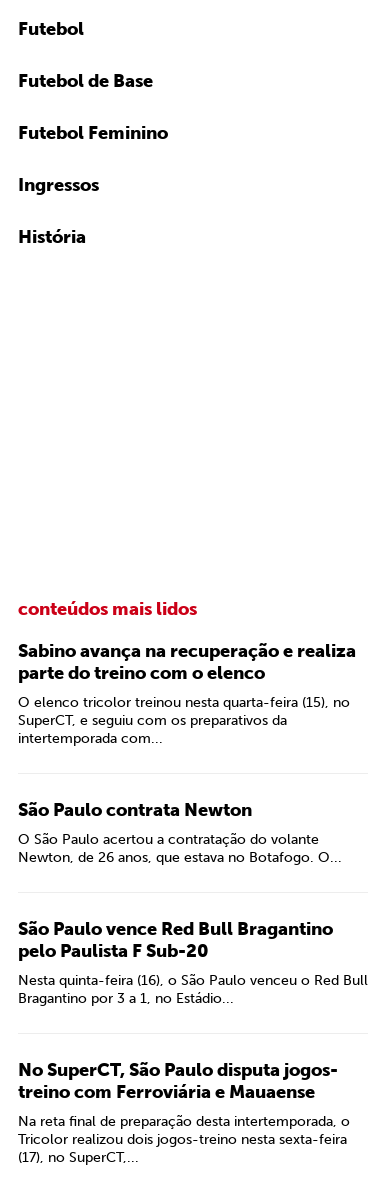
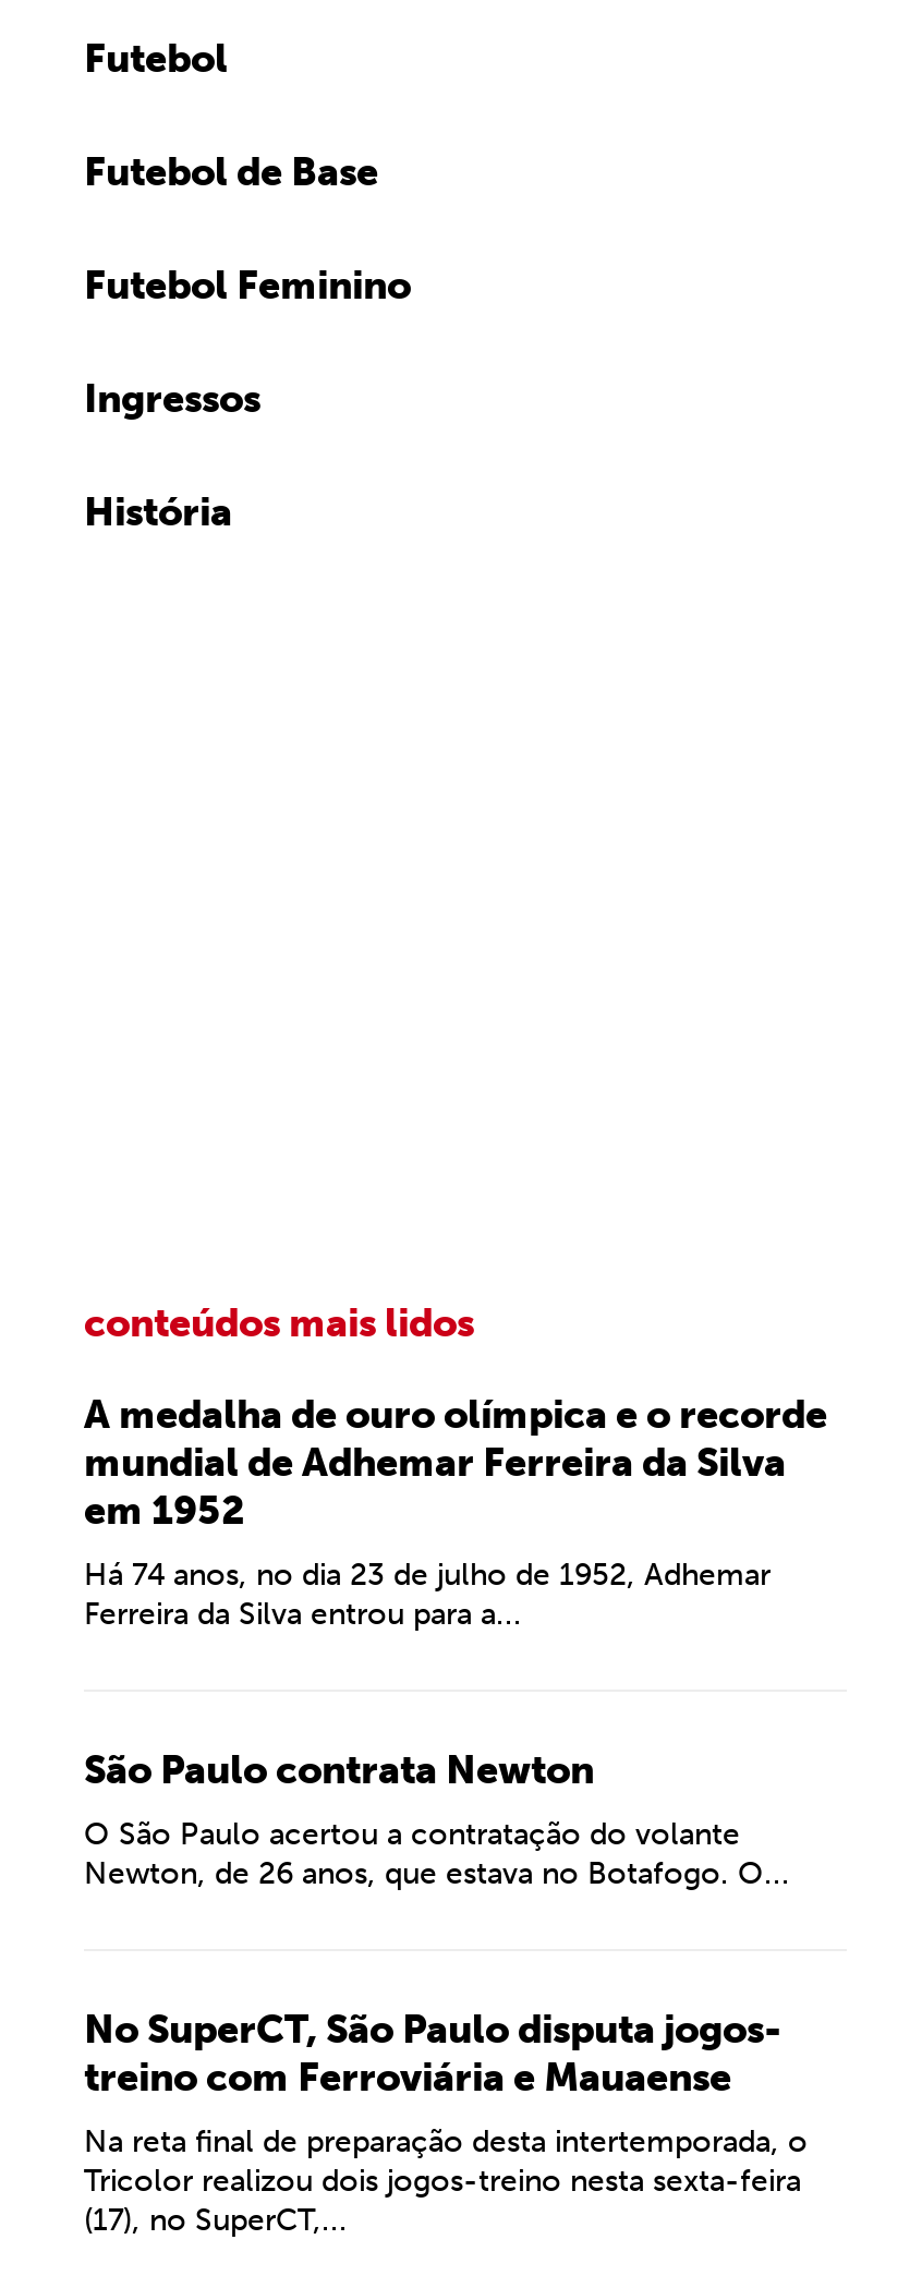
[18,640,356,684] Sabino avança na recuperação e realiza | parte do treino com o elenco -> [84,1391,827,1535] A medalha de ouro olímpica e o recorde | mundial de Adhemar Ferreira da Silva | em 1952
[18,694,350,747] O elenco tricolor treinou nesta quarta-feira (15), no | SuperCT, e seguiu com os preparativos da | intertemporada com... -> [84,1557,771,1633] Há 74 anos, no dia 23 de julho de 1952, Adhemar | Ferreira da Silva entrou para a...
[18,918,368,1007] São Paulo vence Red Bull Bragantino | pelo Paulista F Sub-20 | Nesta quinta-feira (16), o São Paulo venceu o Red Bull | Bragantino por 3 a 1, no Estádio... -> none

